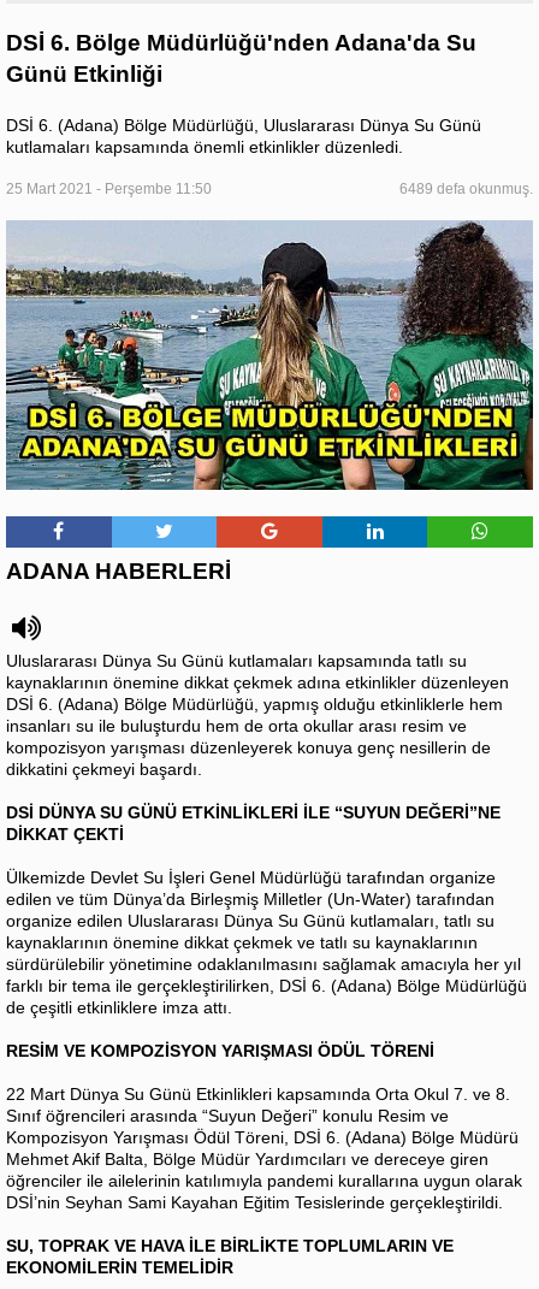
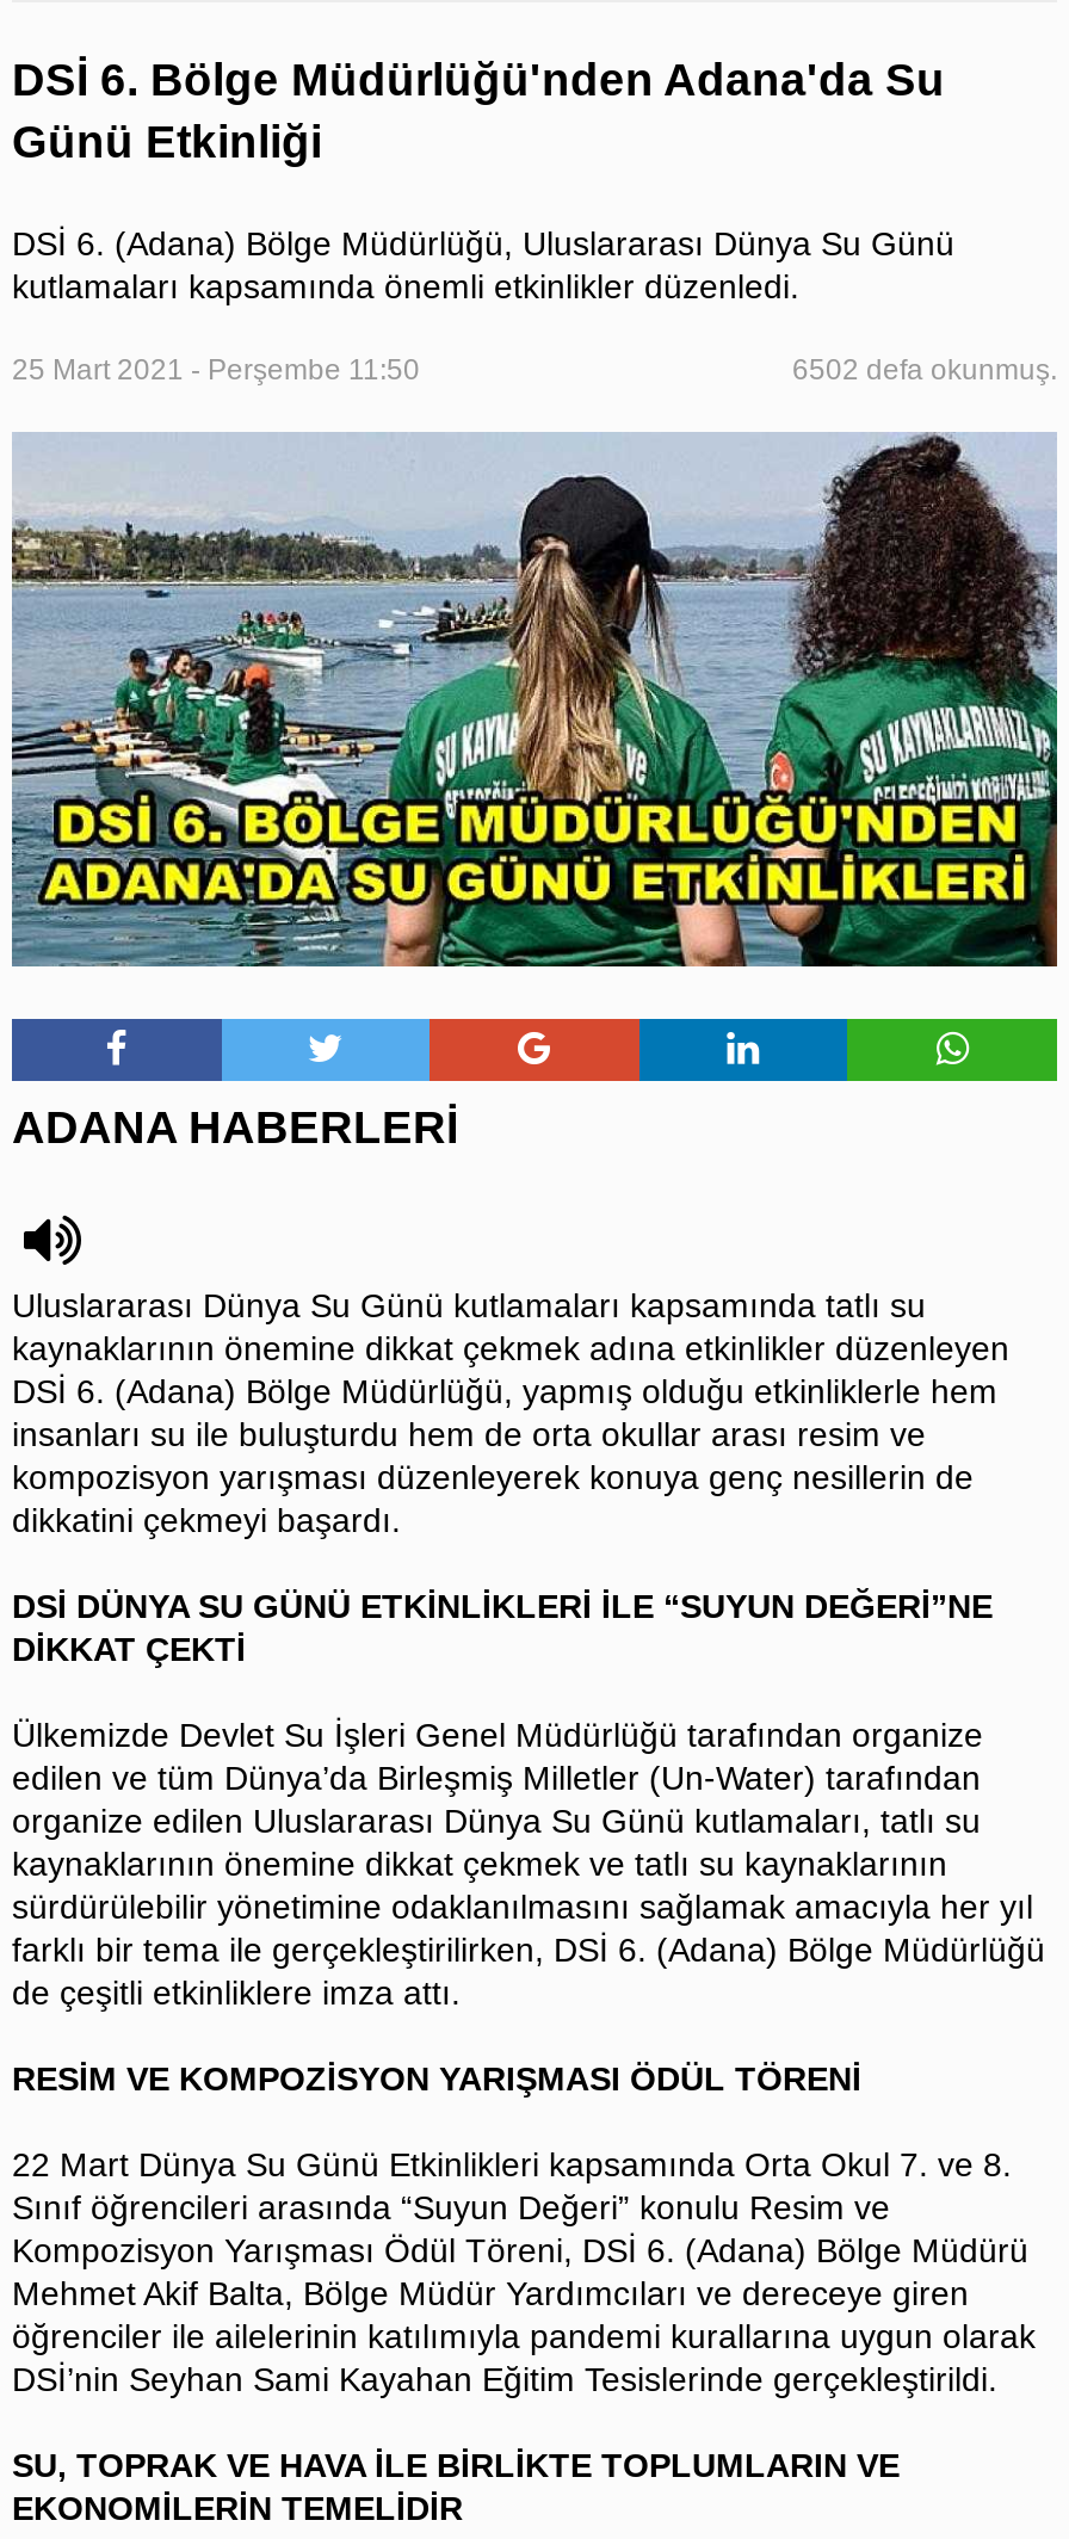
[399,181,533,197] 6489 defa okunmuş. -> [792,353,1057,387] 6502 defa okunmuş.

